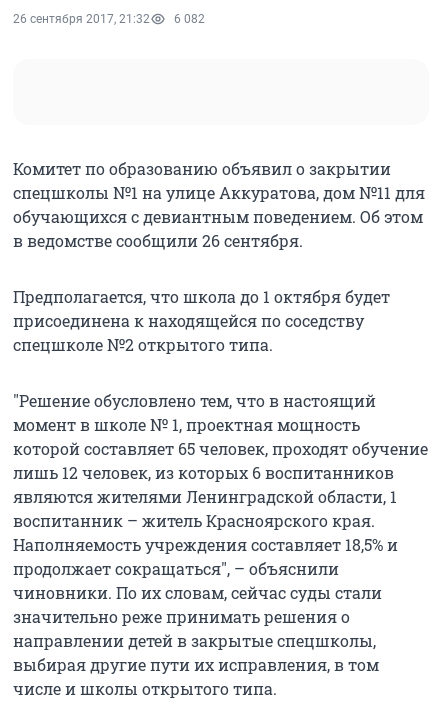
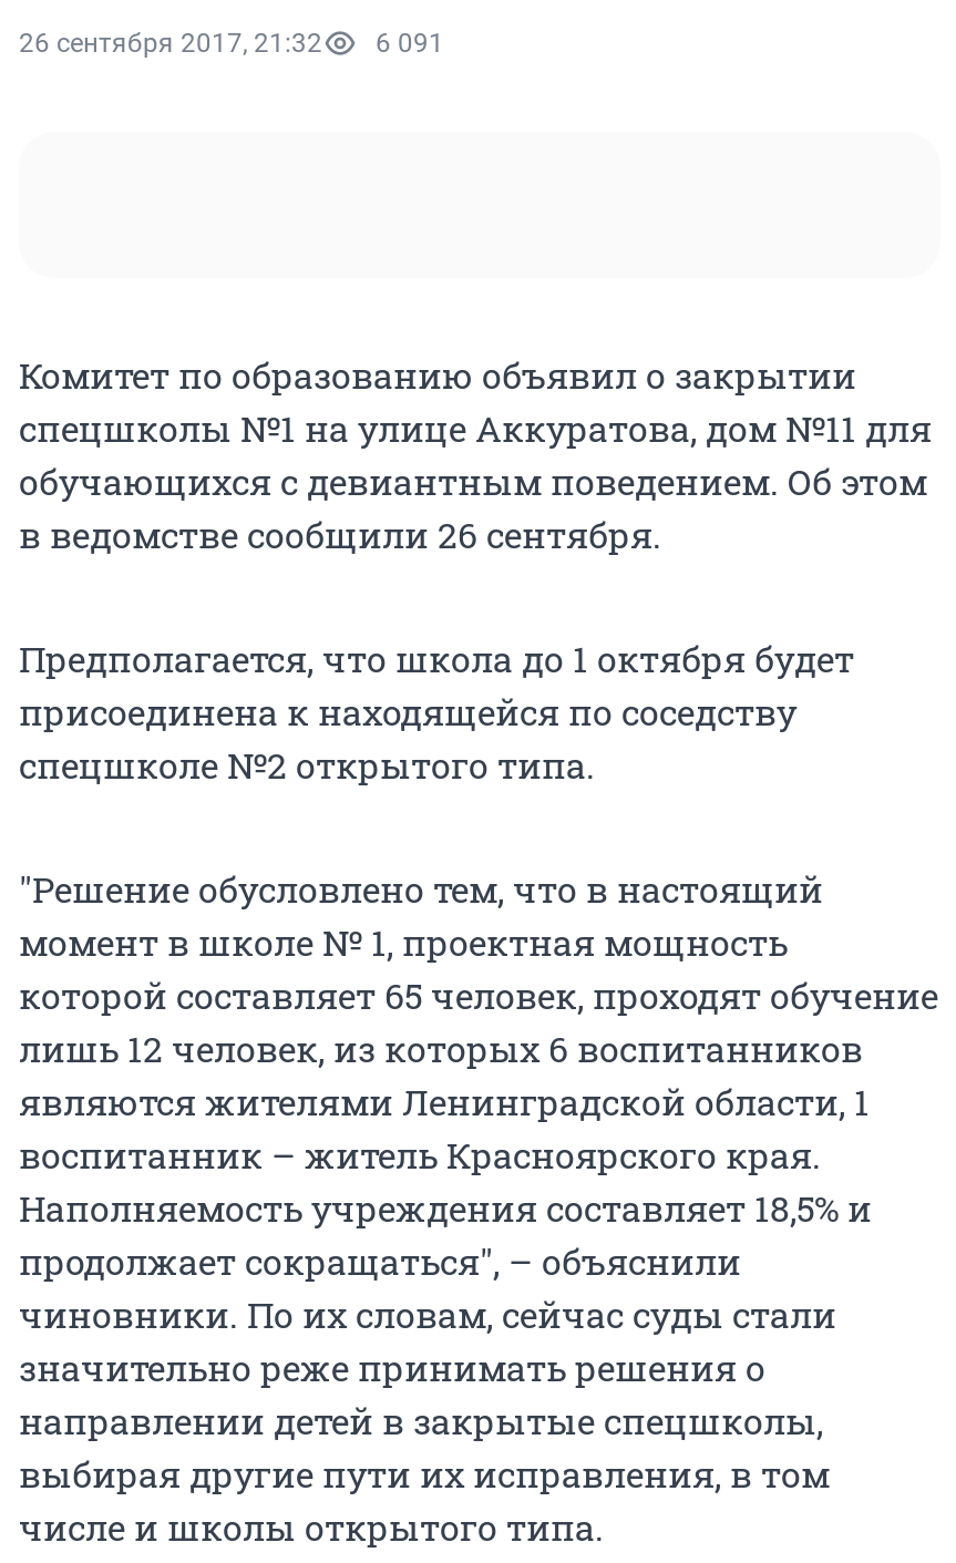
[13,12,205,26] 26 сентября 2017, 21:32 6 082 -> [19,28,444,59] 26 сентября 2017, 21:32 6 091

